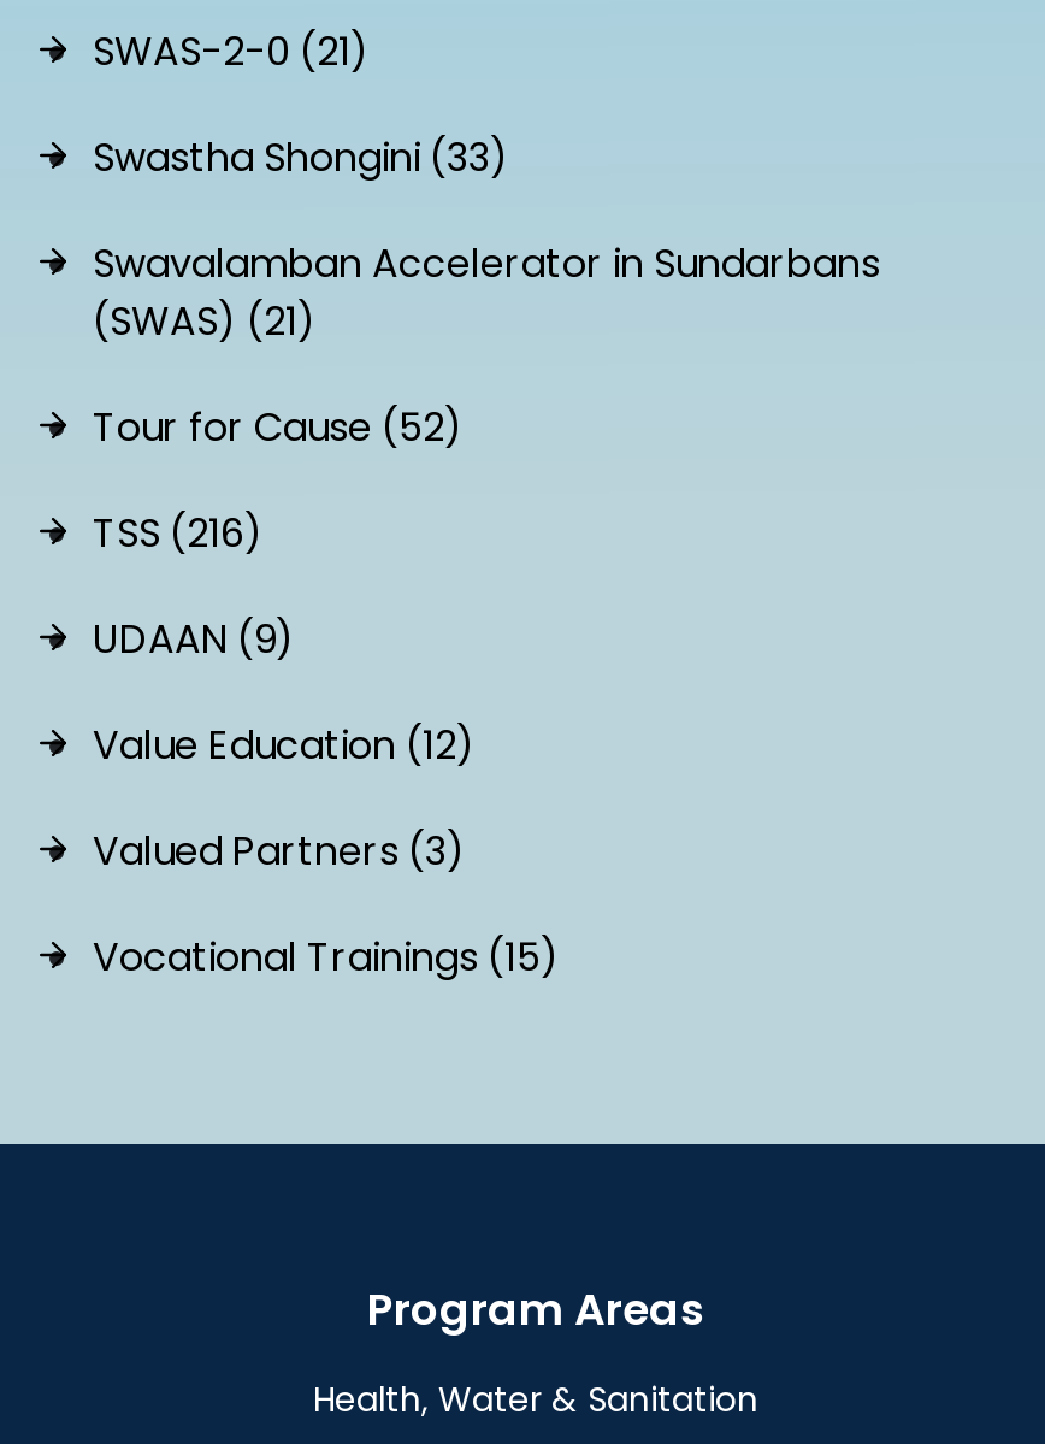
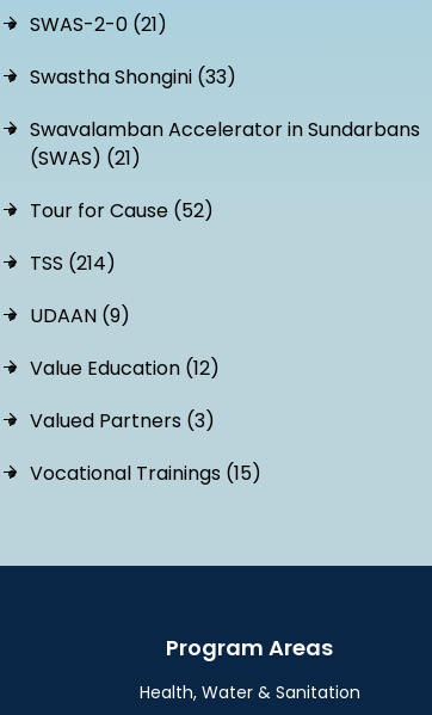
[93,506,264,561] TSS (216) -> [30,249,116,277] TSS (214)

